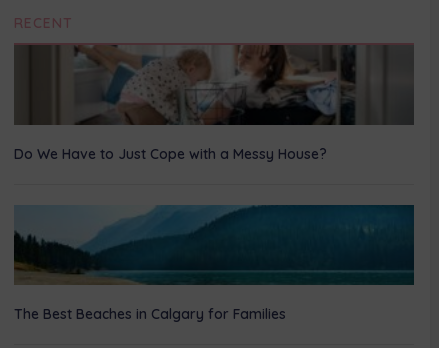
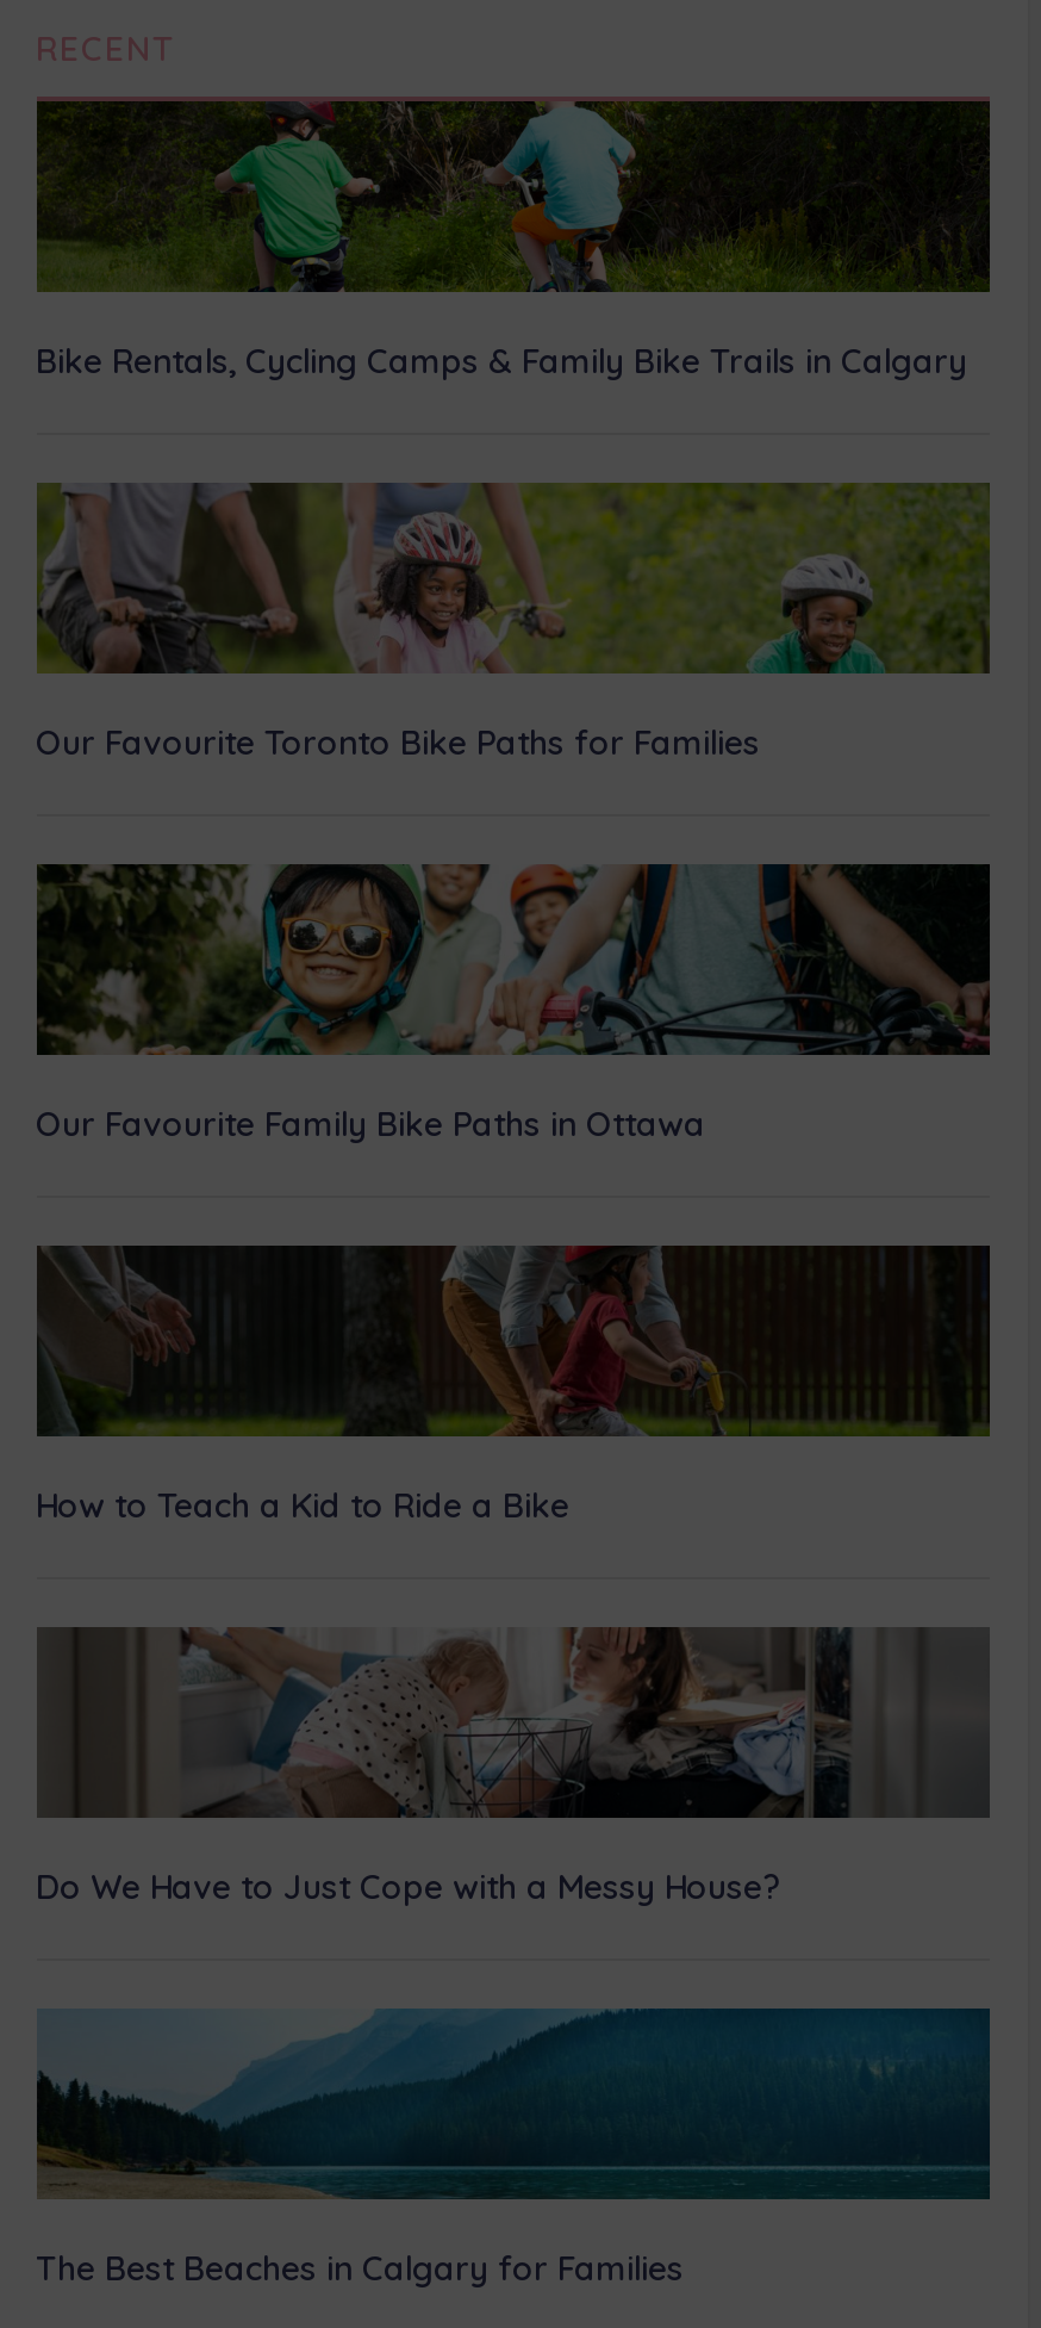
none -> [35,480,992,764] [image] | Our Favourite Toronto Bike Paths for Families
none -> [35,862,992,1146] [image] | Our Favourite Family Bike Paths in Ottawa
none -> [35,1243,992,1527] [image] | How to Teach a Kid to Ride a Bike
none -> [36,99,990,383] [image] | Bike Rentals, Cycling Camps & Family Bike Trails in Calgary

